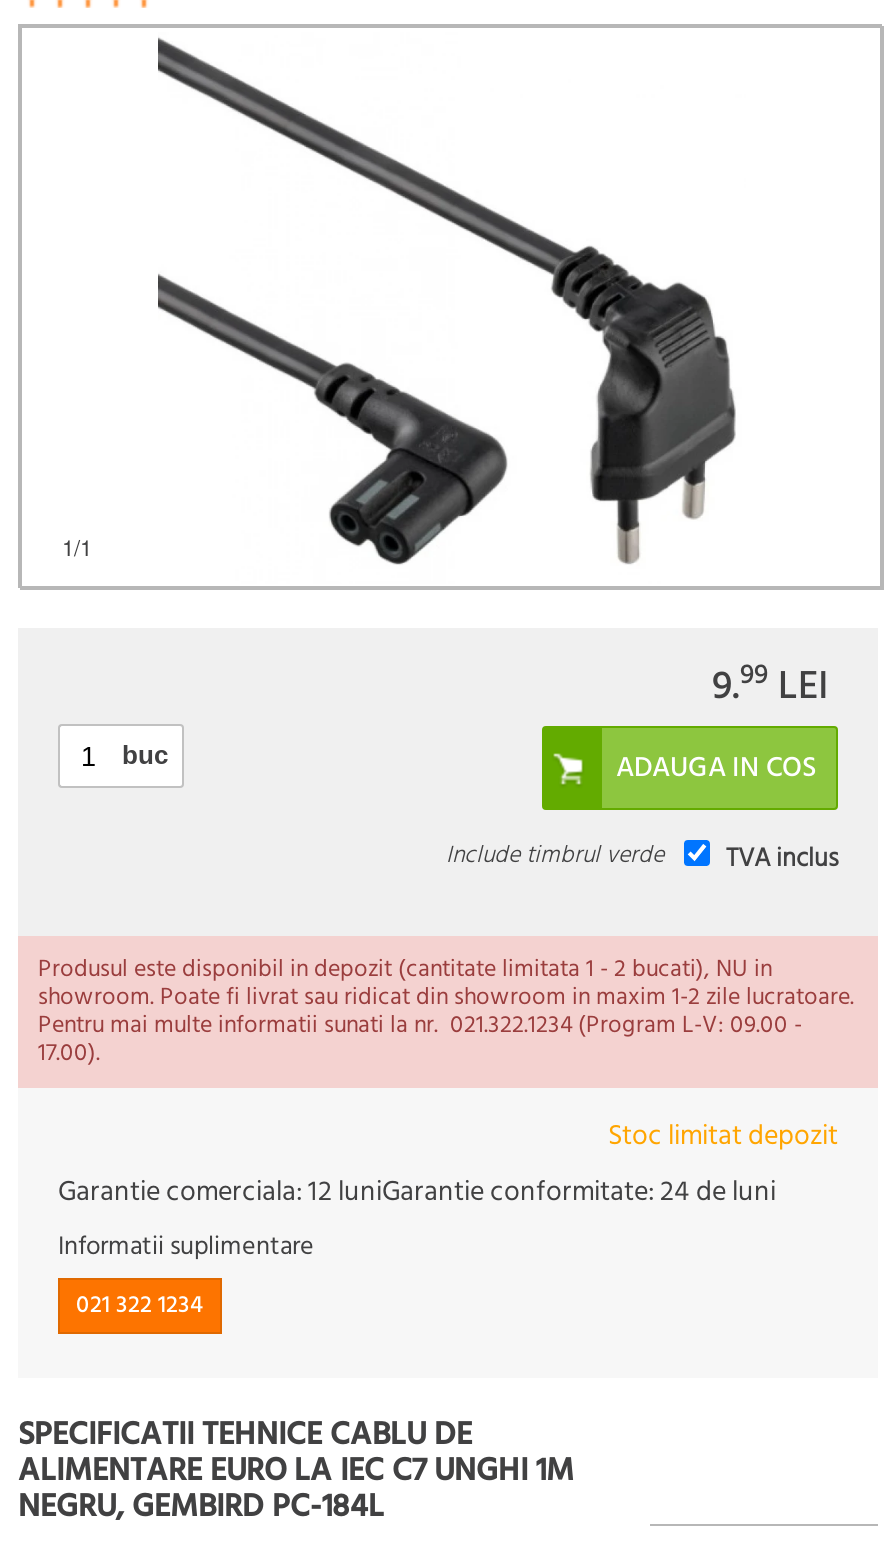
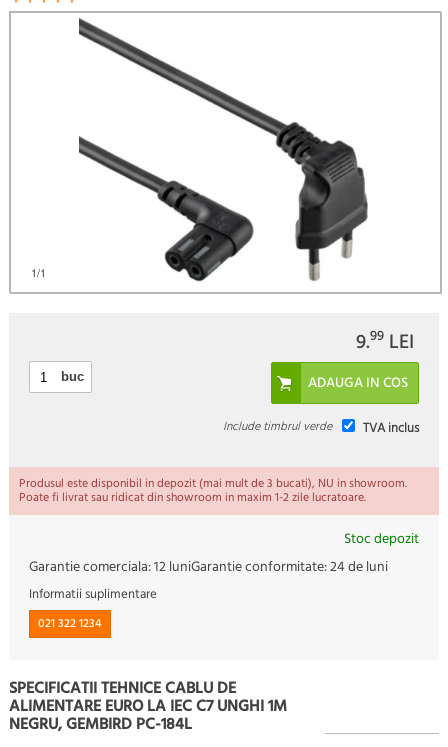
[38,950,854,1074] Produsul este disponibil in depozit (cantitate limitata 1 - 2 bucati), NU in | showroom. Poate fi livrat sau ridicat din showroom in maxim 1-2 zile lucratoare. | Pentru mai multe informatii sunati la nr. 021.322.1234 (Program L-V: 09.00 - | 17.00). -> [19,474,407,508] Produsul este disponibil in depozit (mai mult de 3 bucati), NU in showroom. | Poate fi livrat sau ridicat din showroom in maxim 1-2 zile lucratoare.
[608,1114,838,1160] Stoc limitat depozit -> [344,528,419,551] Stoc depozit

